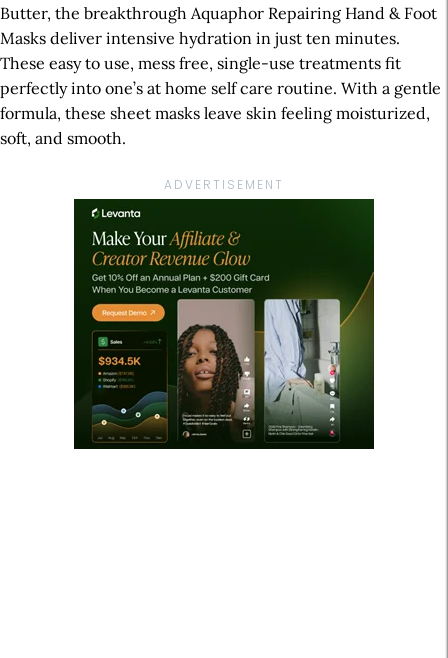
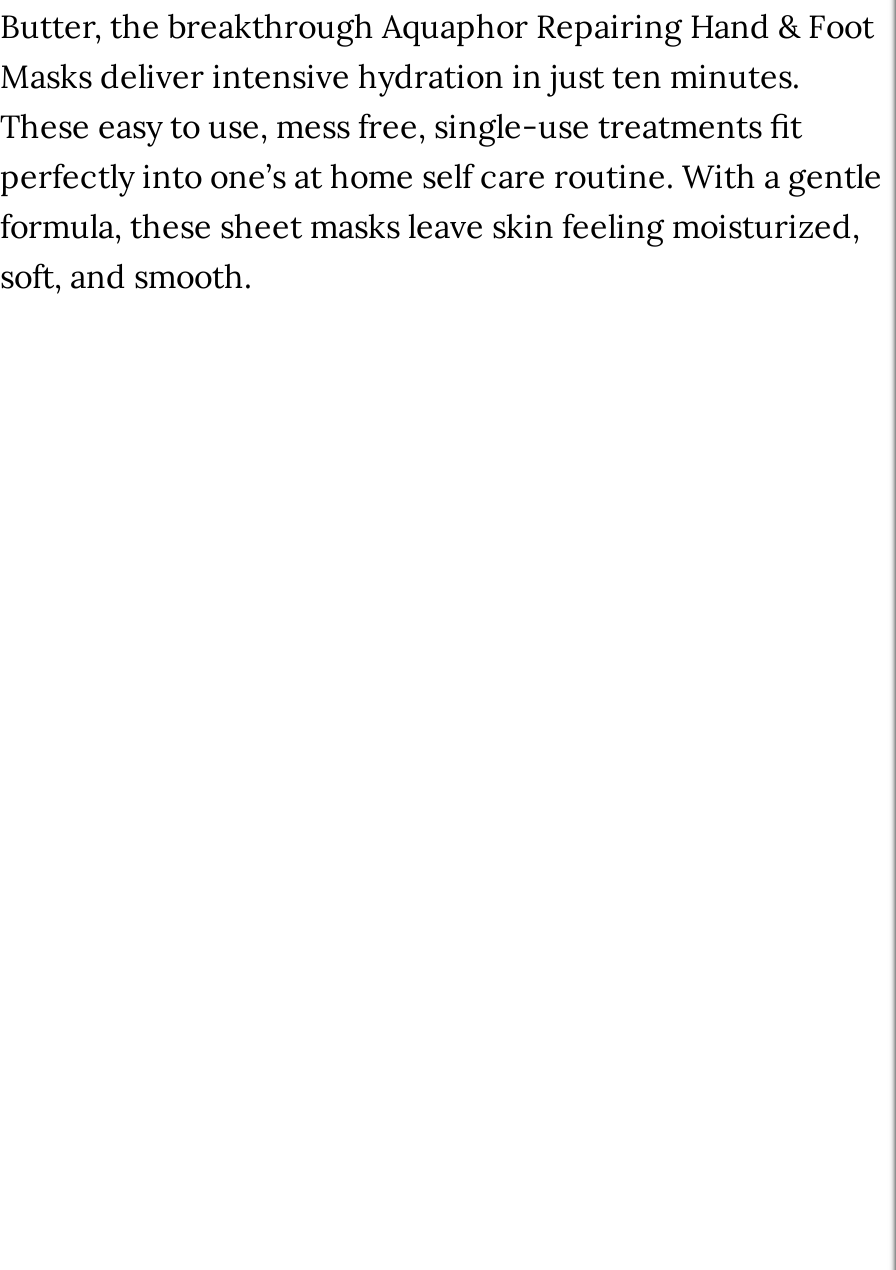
[164,176,284,193] ADVERTISEMENT -> none
[73,198,375,450] [image] -> none

